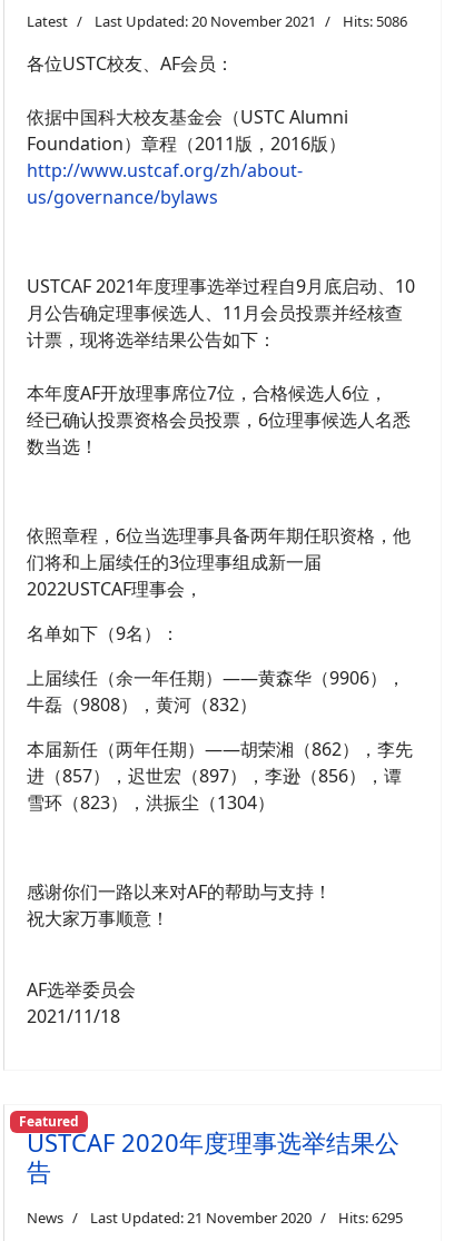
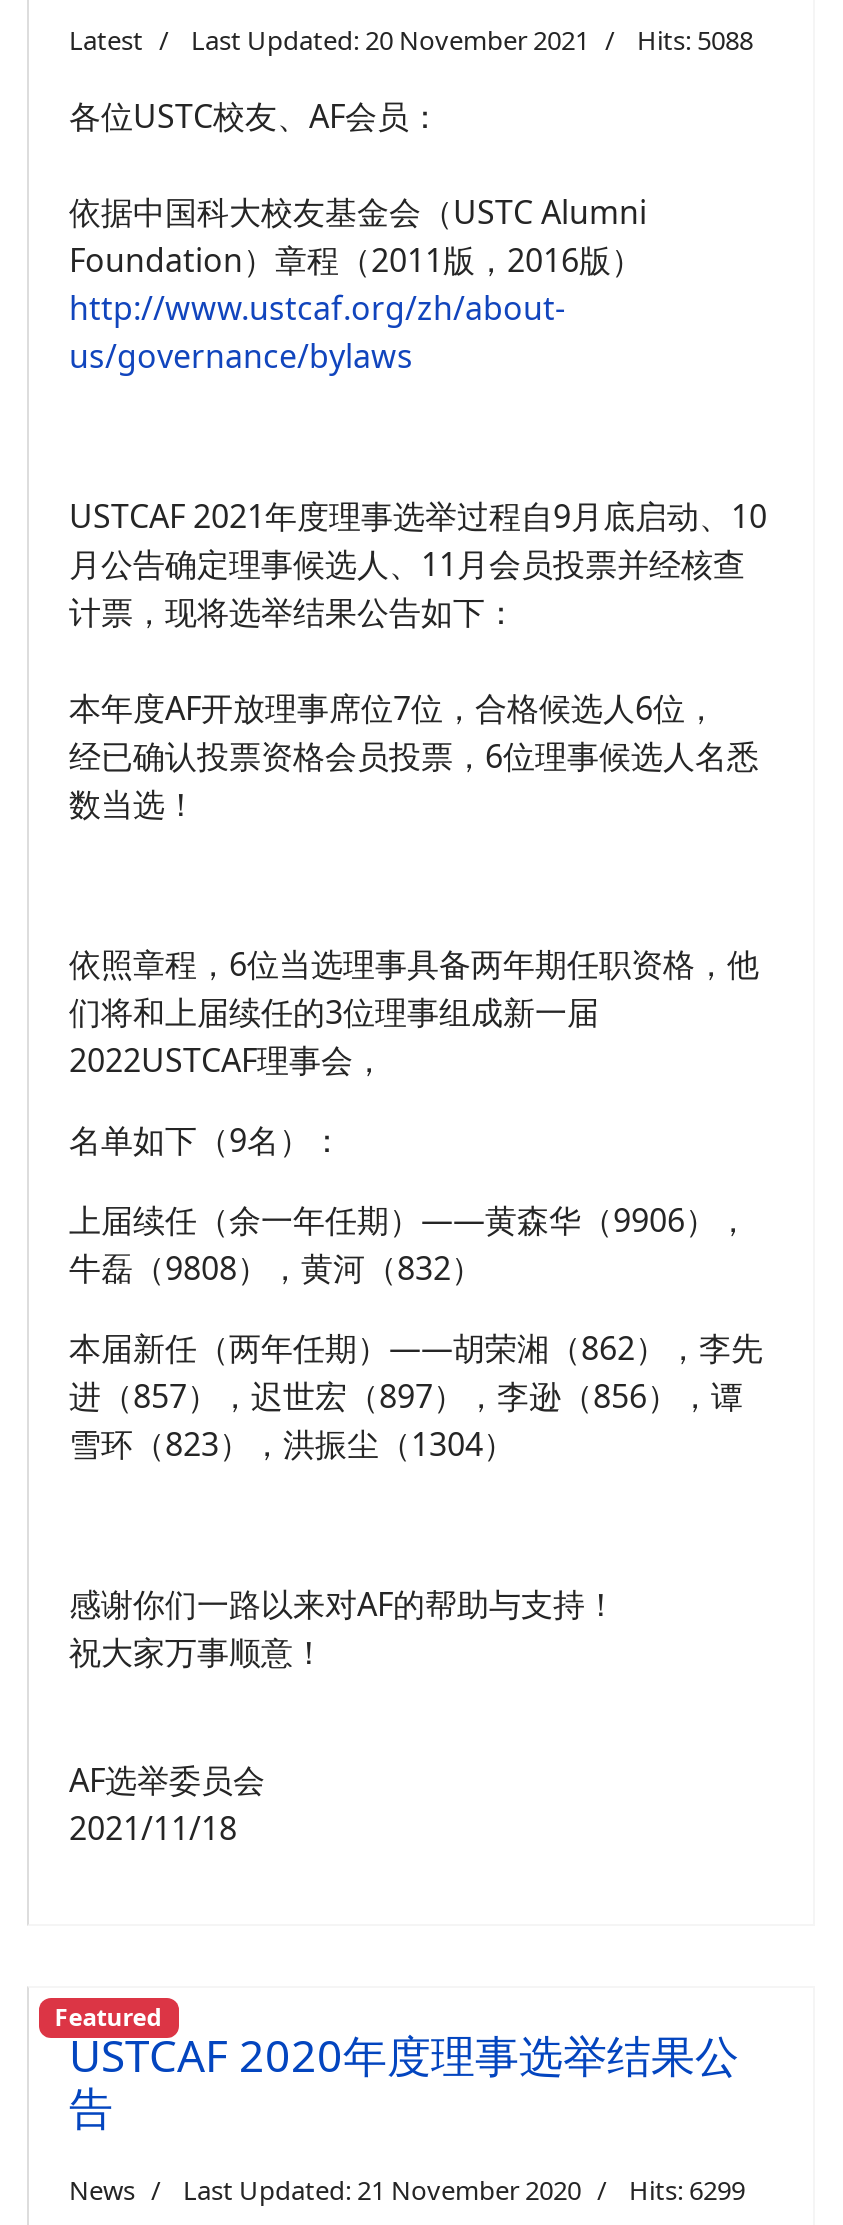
[27,11,407,31] Latest Last Updated: 20 November 2021 Hits: 5086 -> [69,22,753,58] Latest Last Updated: 20 November 2021 Hits: 5088
[27,1208,403,1228] News Last Updated: 21 November 2020 Hits: 6295 -> [69,2172,745,2208] News Last Updated: 21 November 2020 Hits: 6299

